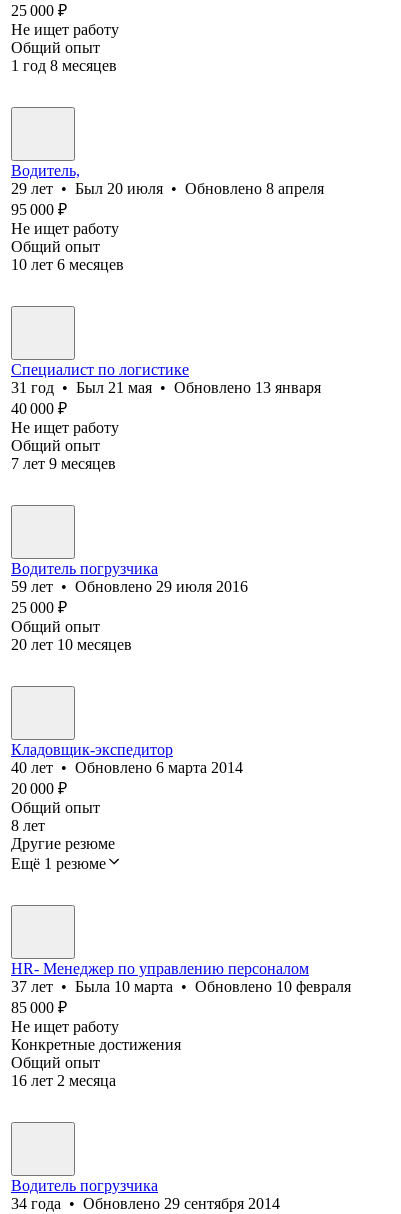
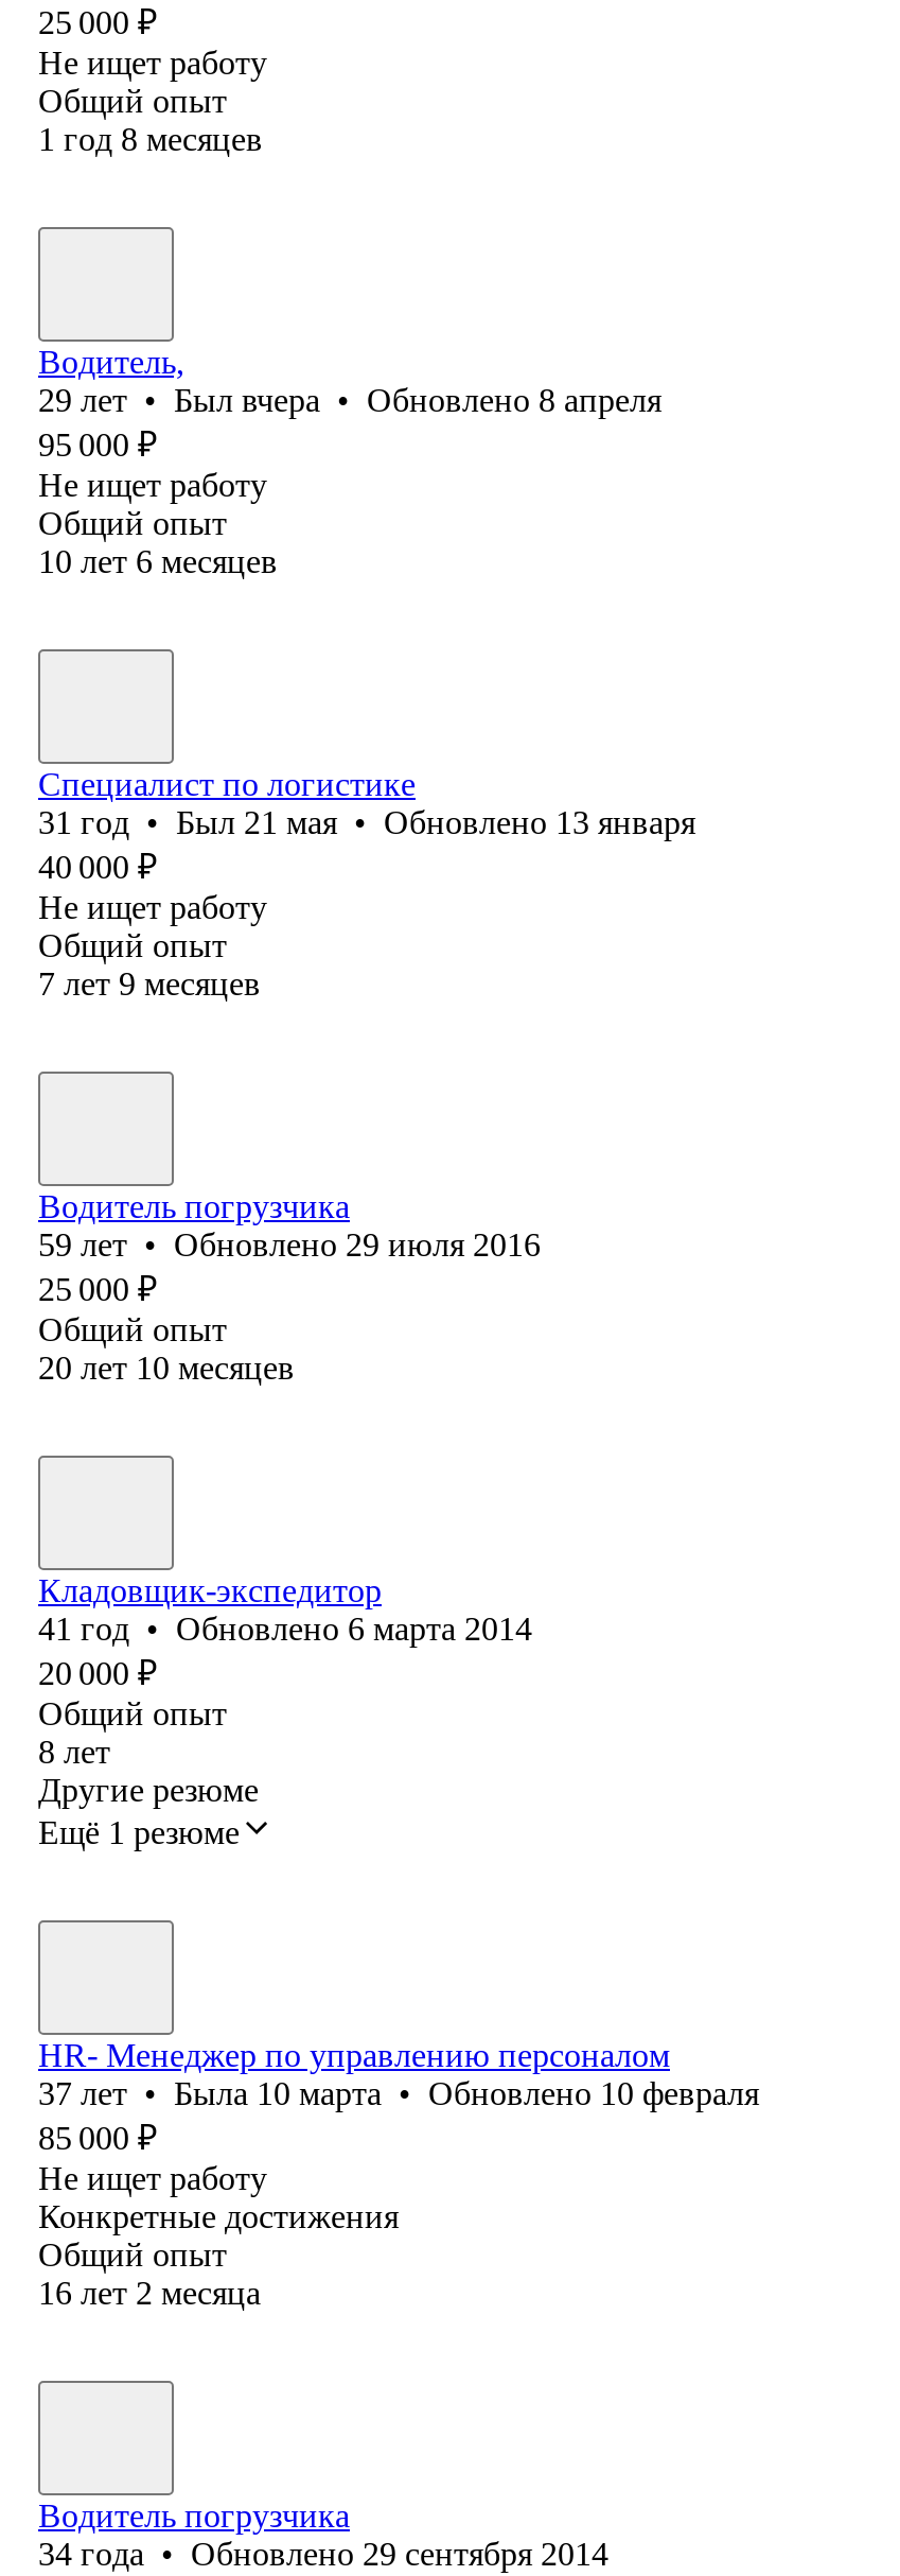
[11,180,324,197] 29 лет • Был 20 июля • Обновлено 8 апреля -> [38,382,661,418] 29 лет • Был вчера • Обновлено 8 апреля
[11,759,243,776] 40 лет • Обновлено 6 марта 2014 -> [38,1610,532,1646] 41 год • Обновлено 6 марта 2014

